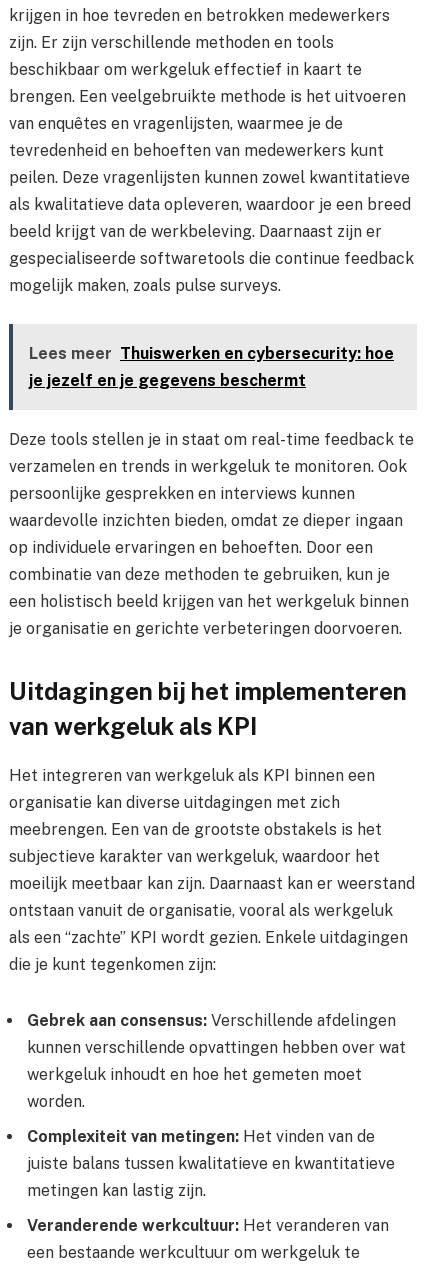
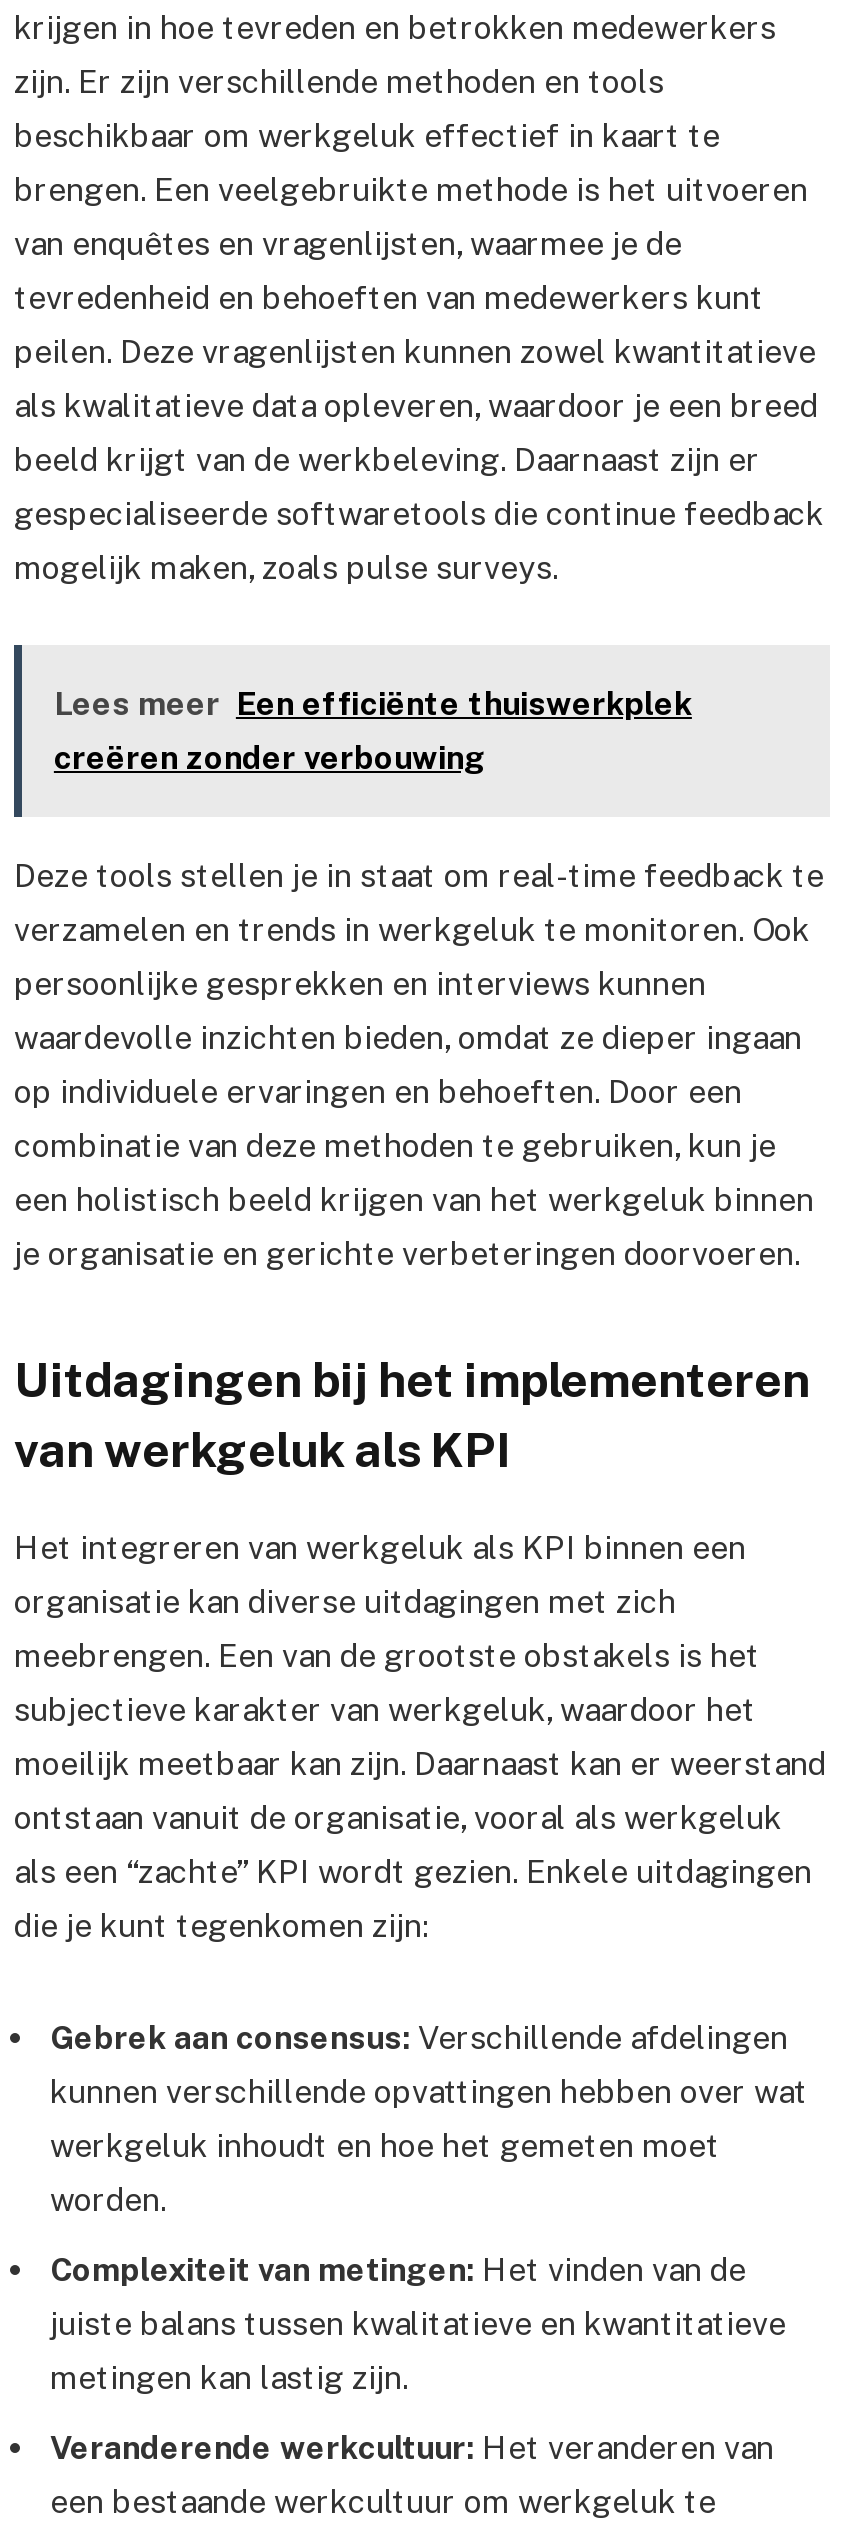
[29,344,394,390] Lees meer Thuiswerken en cybersecurity: hoe | je jezelf en je gegevens beschermt -> [54,685,692,777] Lees meer Een efficiënte thuiswerkplek | creëren zonder verbouwing

